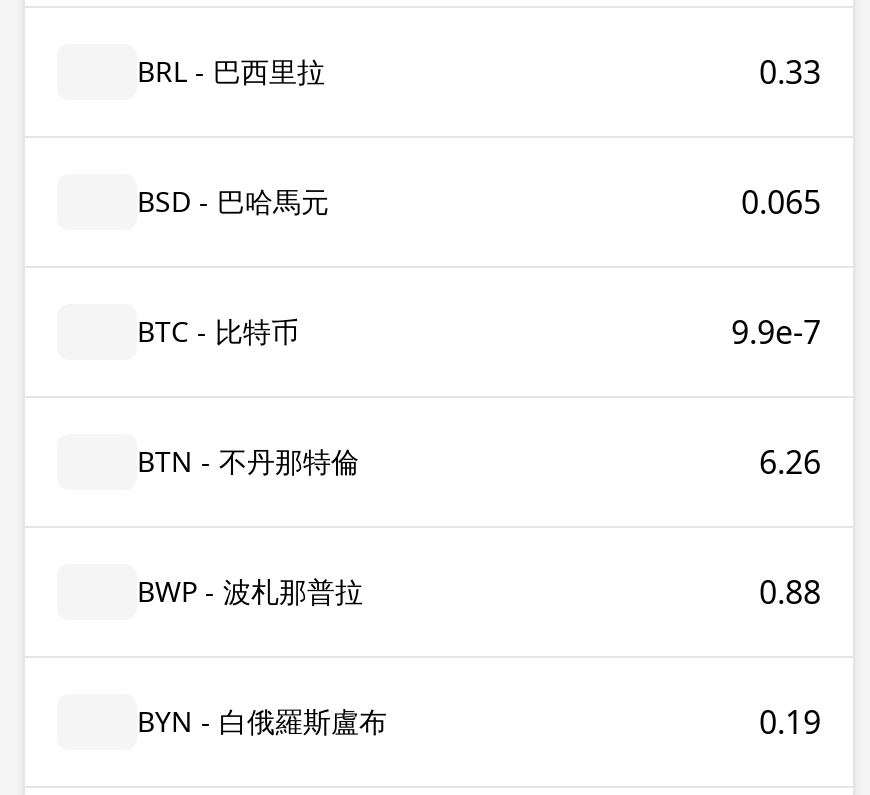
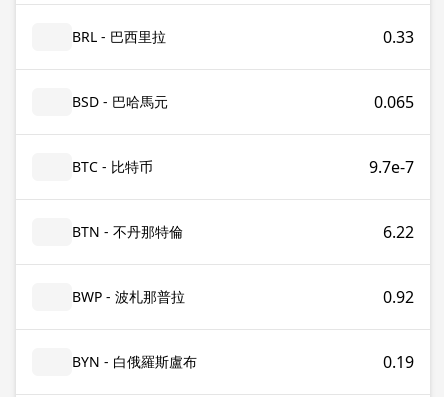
[731,310,821,354] 9.9e-7 -> [369,156,414,178] 9.7e-7
[759,440,821,484] 6.26 -> [383,221,414,243] 6.22
[759,570,821,614] 0.88 -> [383,286,414,308] 0.92

